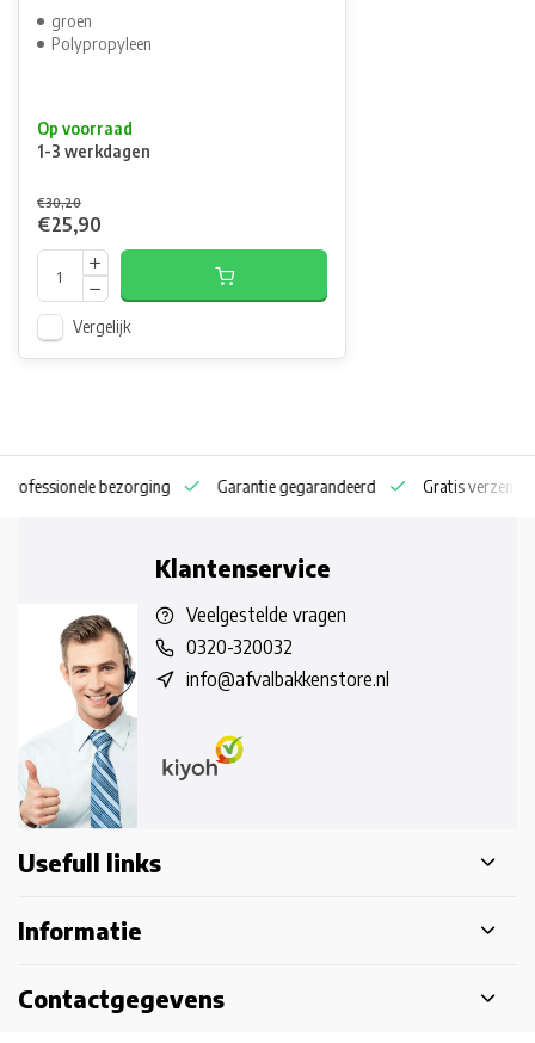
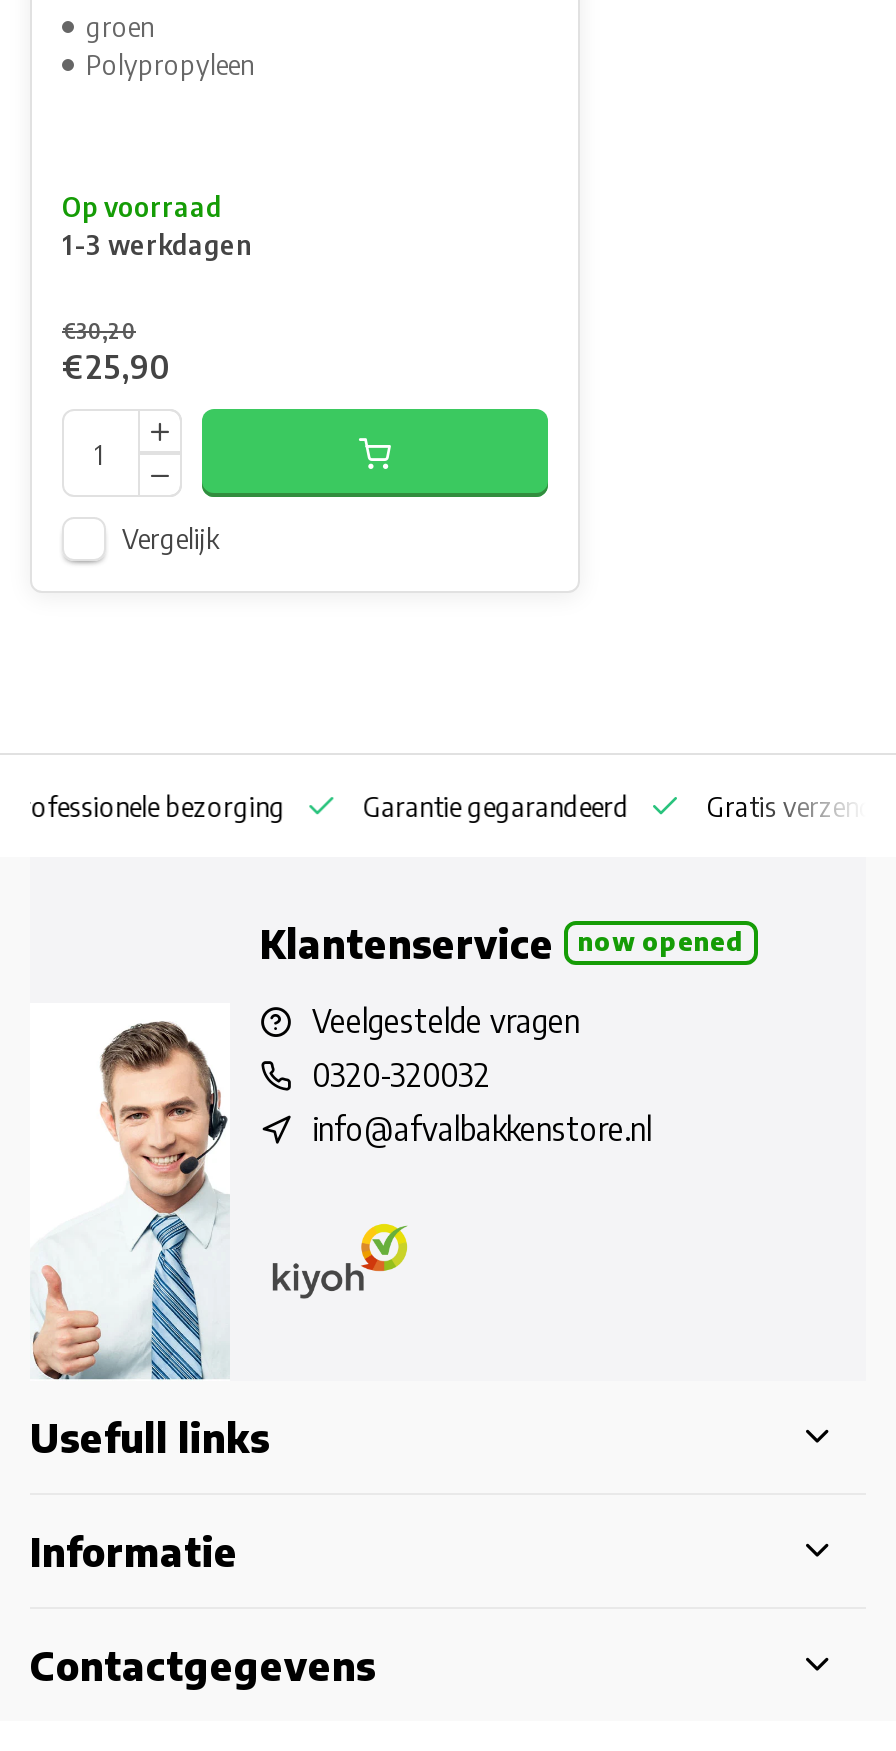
none -> [578,925,744,957] now opened

